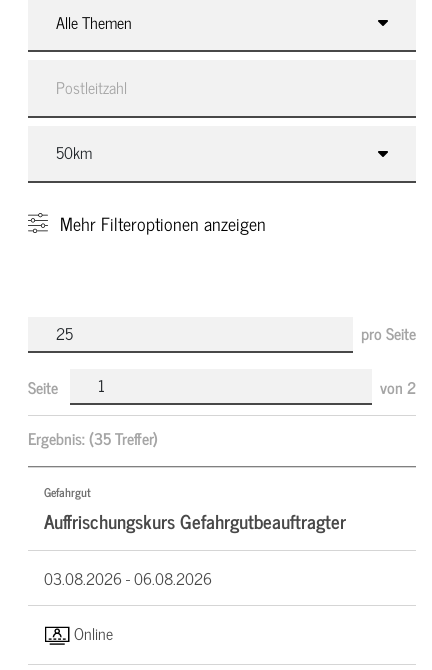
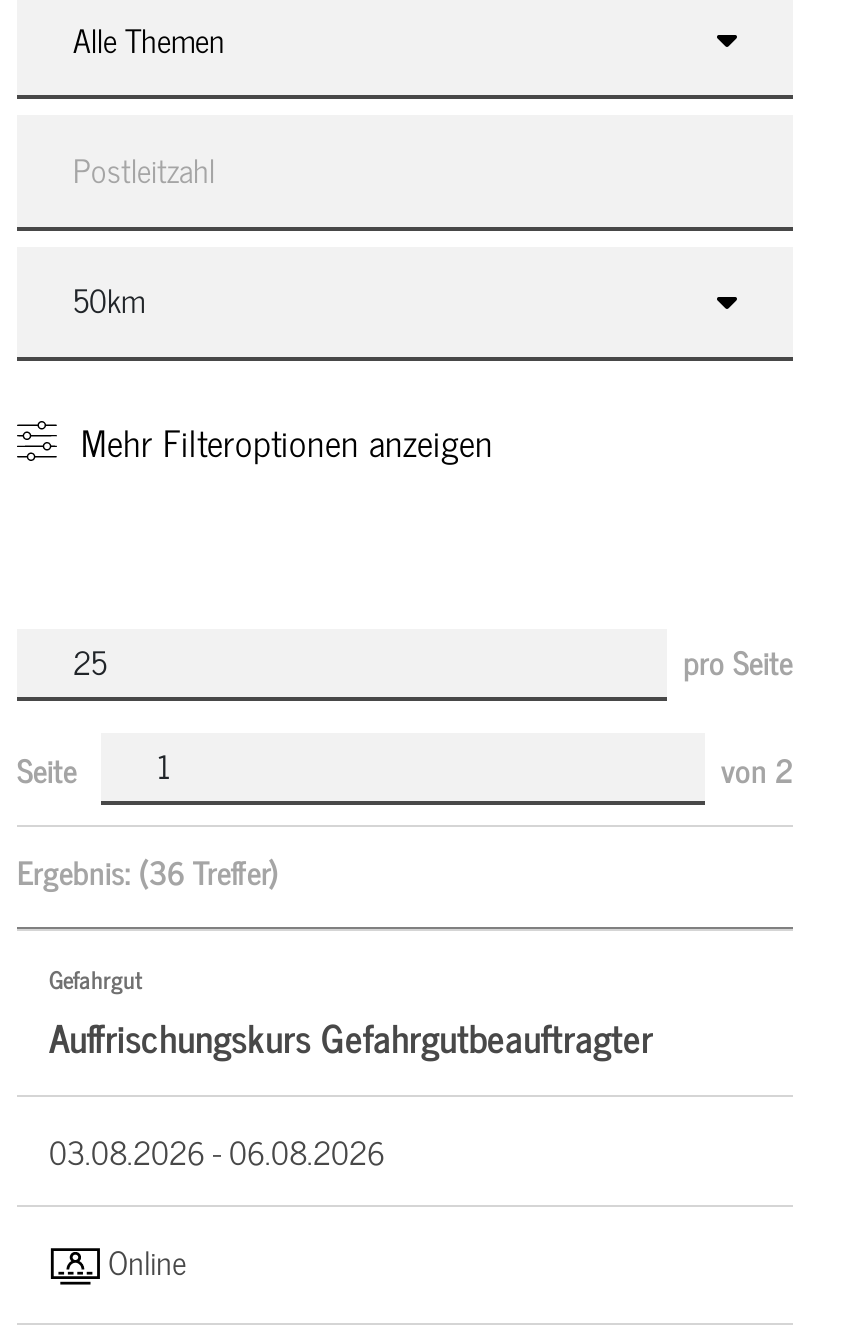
[28,425,158,451] Ergebnis: (35 Treffer) -> [17,844,279,896] Ergebnis: (36 Treffer)

